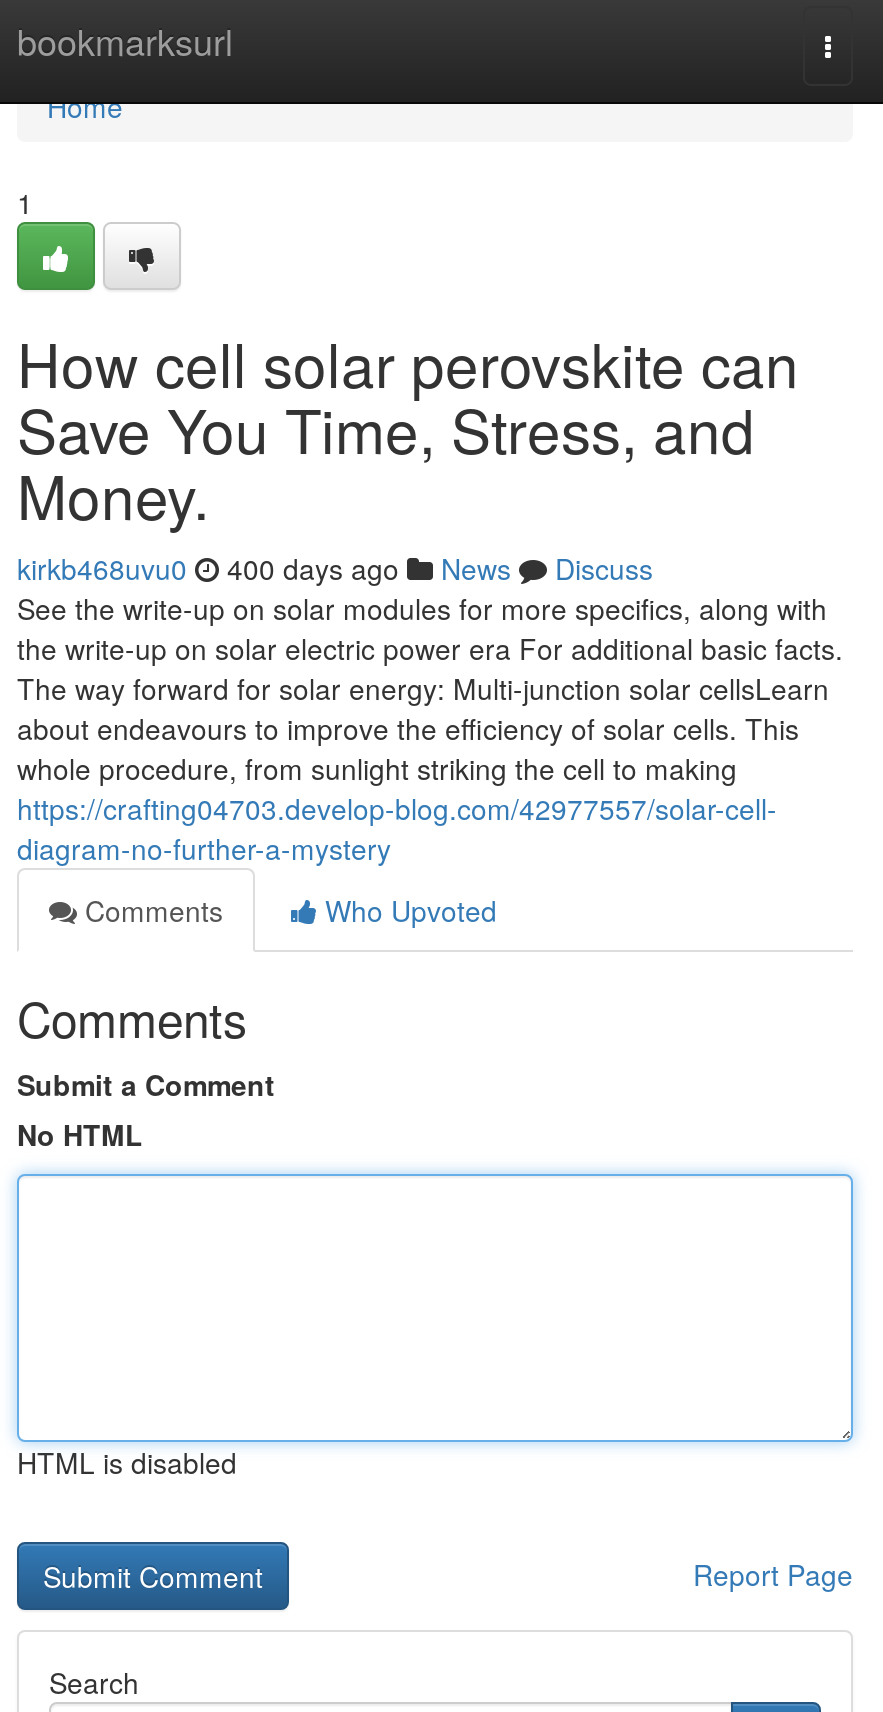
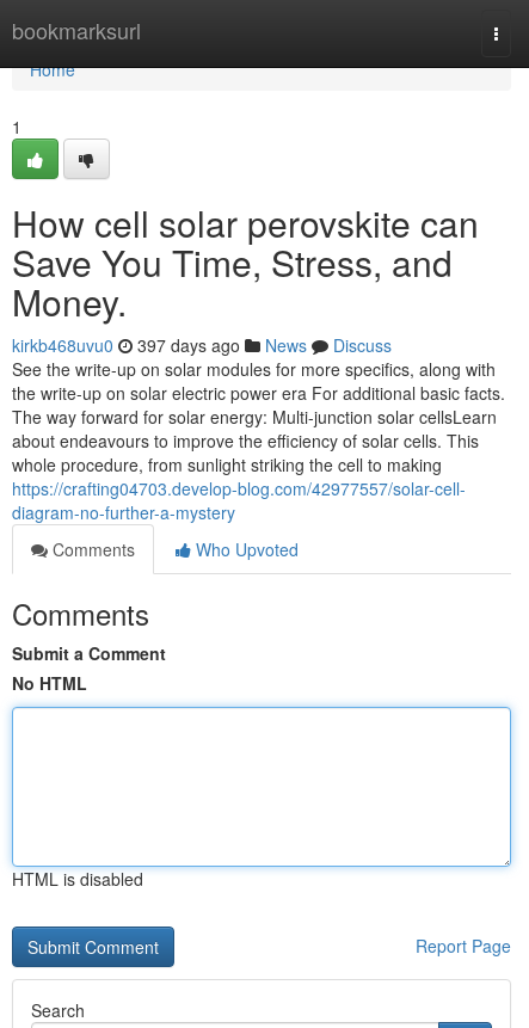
[17,548,653,588] kirkb468uvu0 400 days ago News Discuss -> [12,333,392,357] kirkb468uvu0 397 days ago News Discuss

